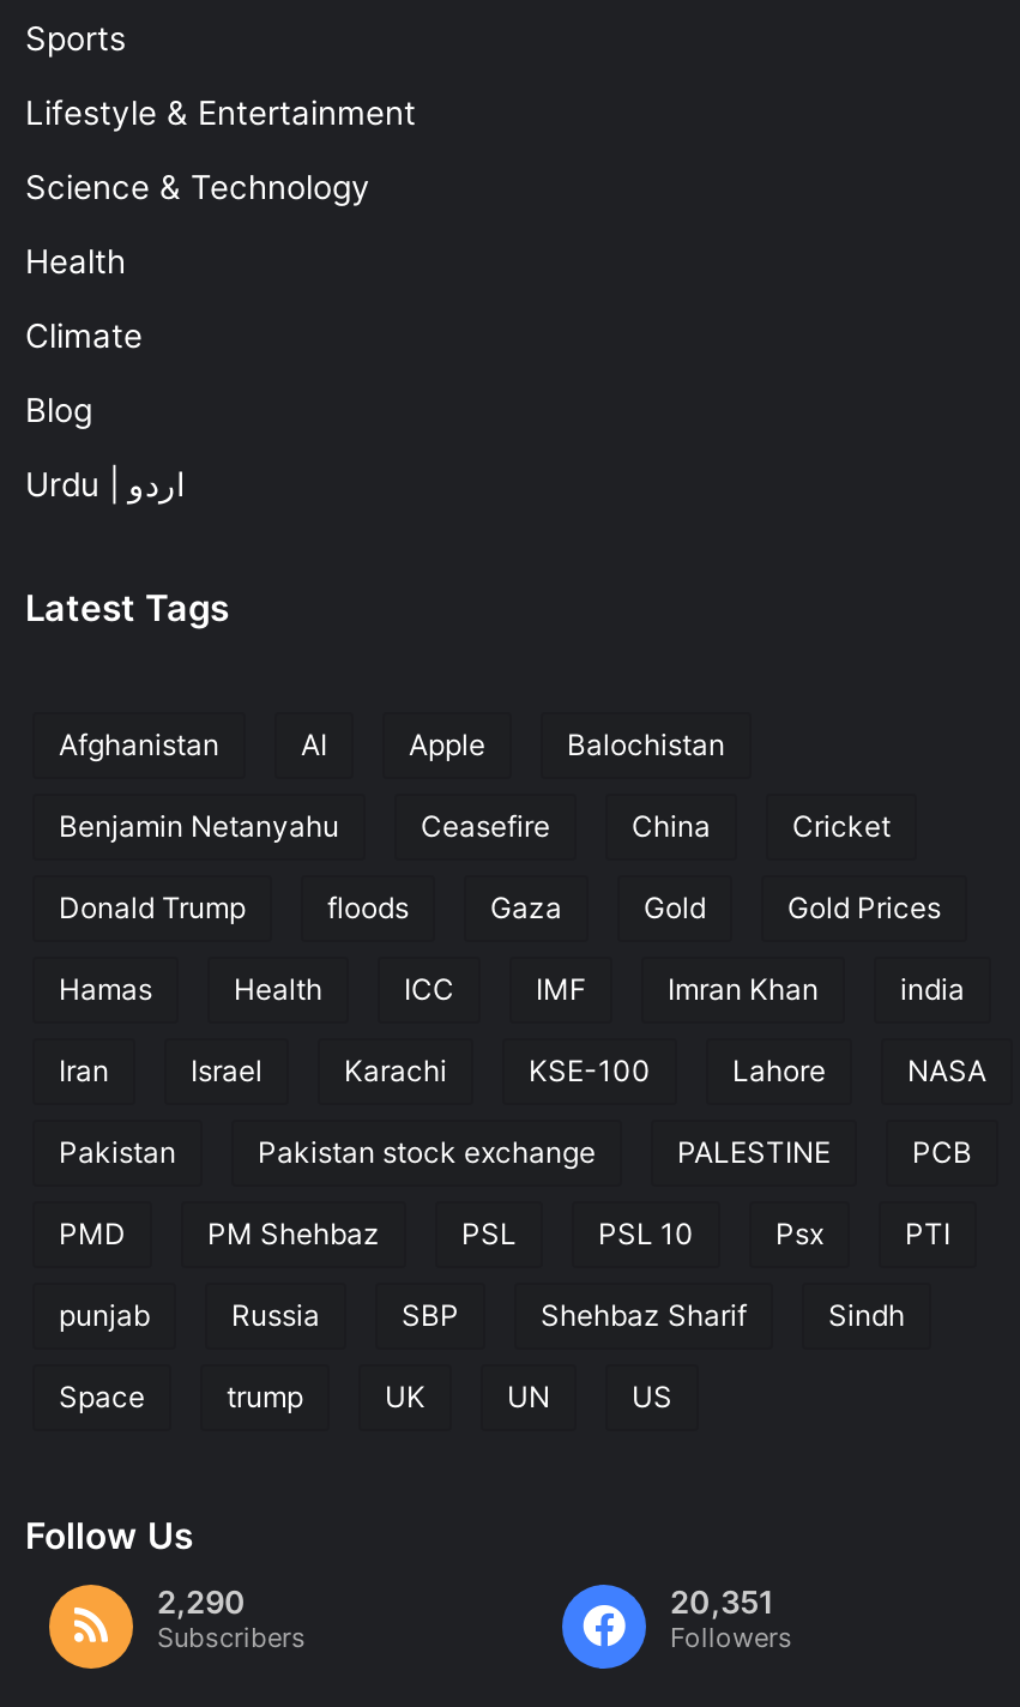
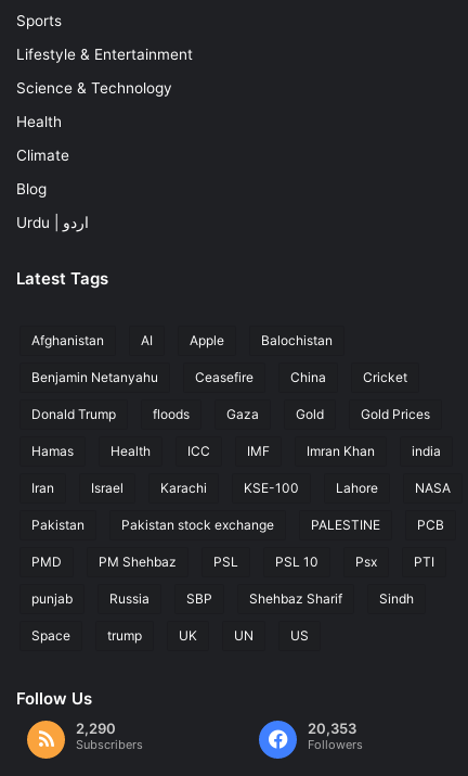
[670,1581,773,1620] 20,351 -> [308,719,356,736] 20,353

